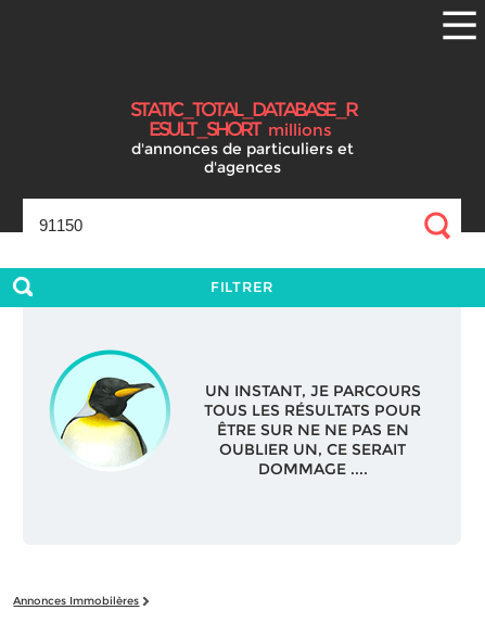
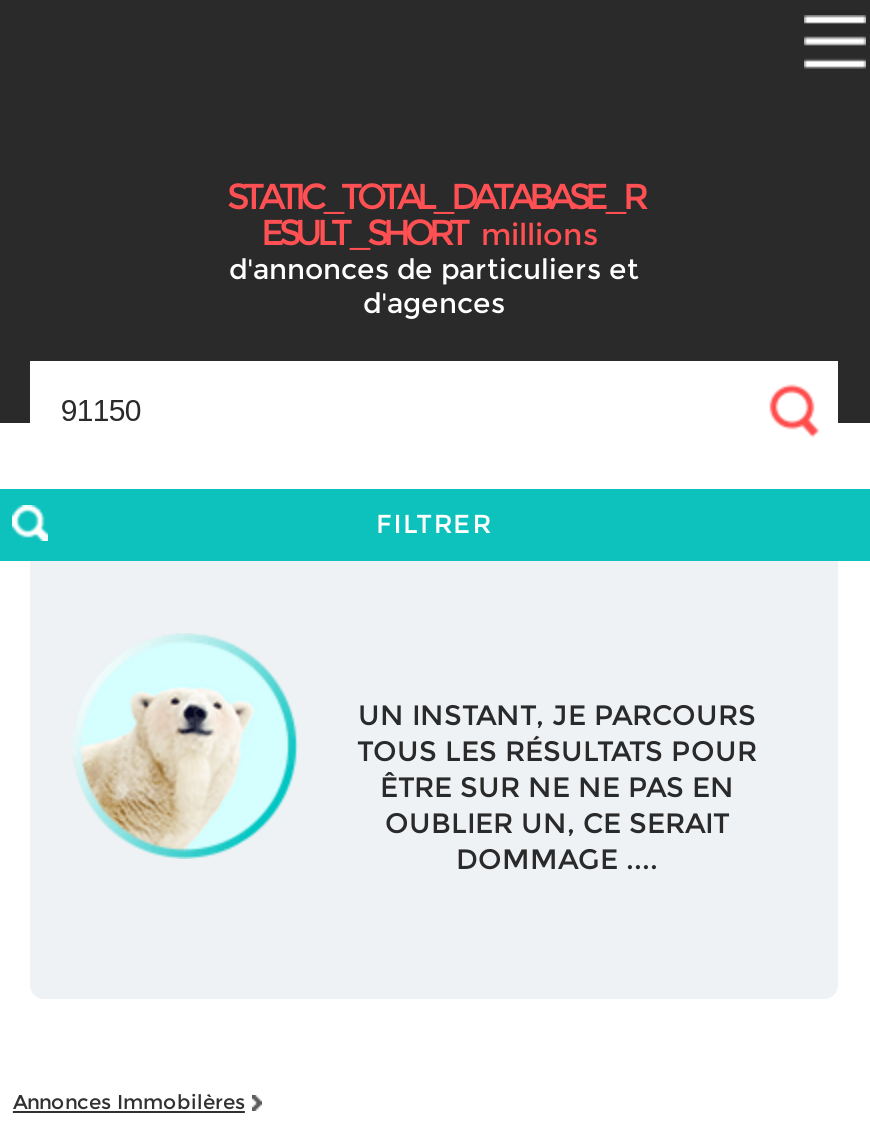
[49,349,171,469] [image] -> [80,641,302,861] [image]

